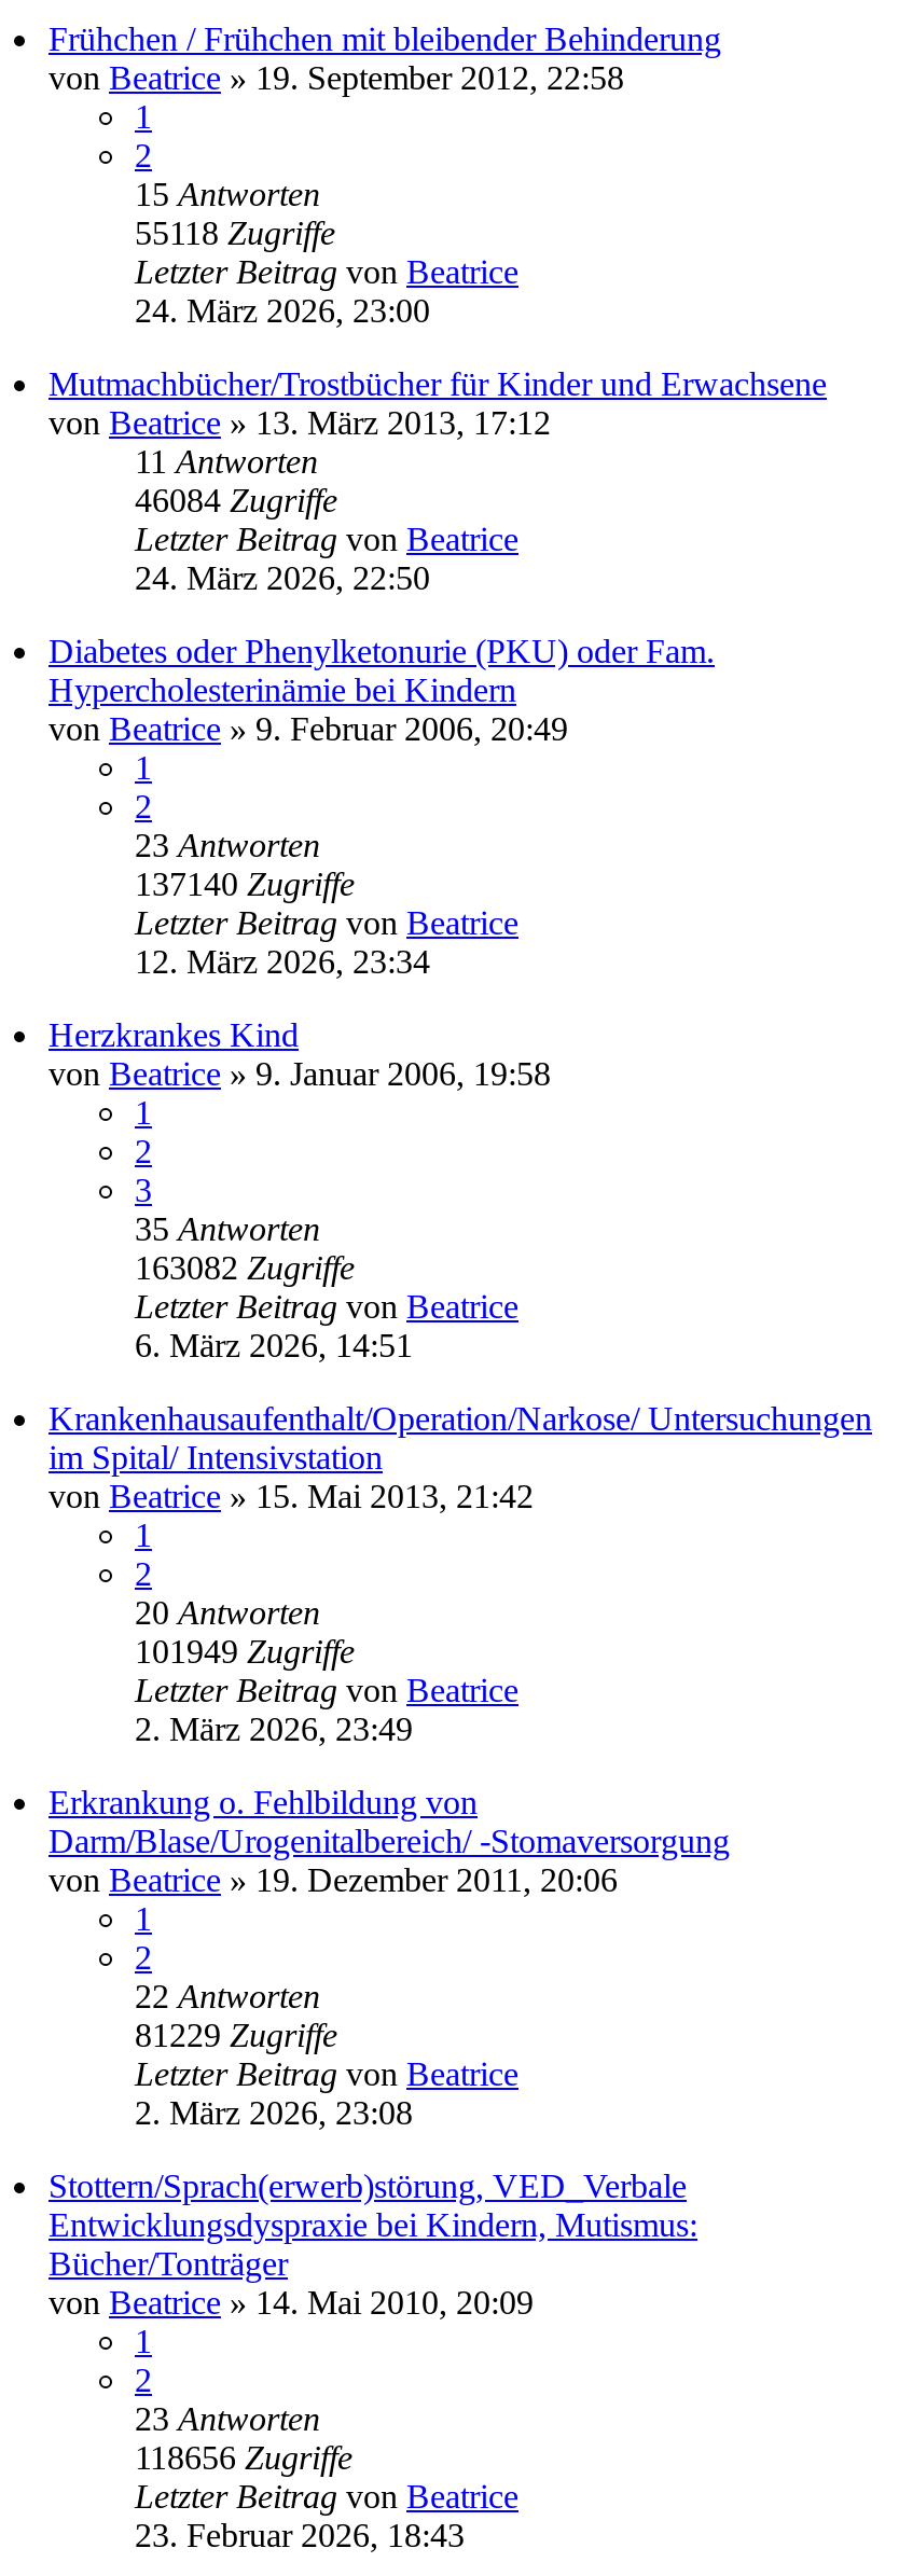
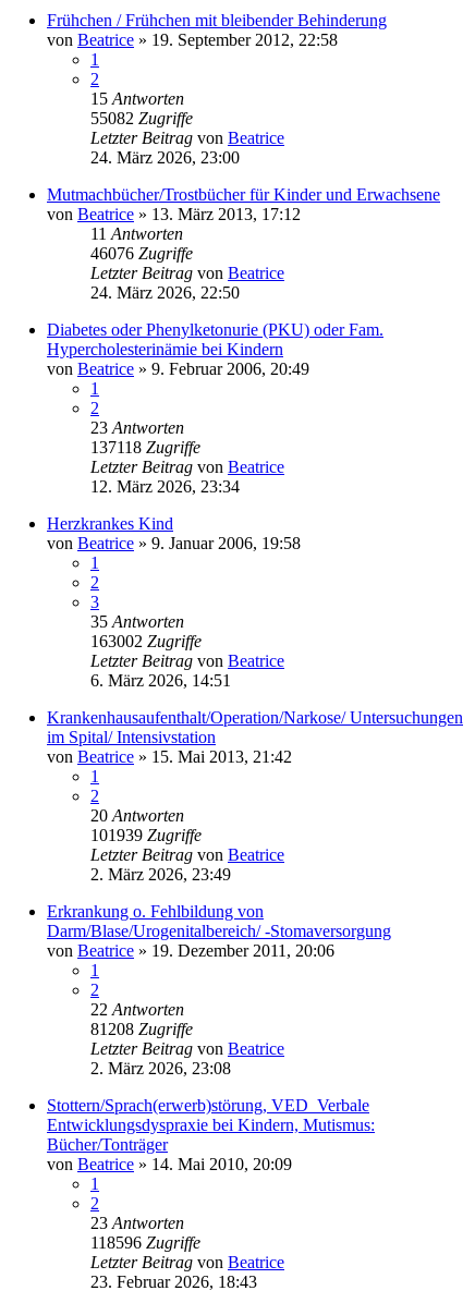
[135,214,335,251] 55118 Zugriffe -> [90,109,193,127] 55082 Zugriffe
[135,482,337,518] 46084 Zugriffe -> [90,244,193,263] 46076 Zugriffe
[135,865,355,902] 137140 Zugriffe -> [90,438,200,456] 137118 Zugriffe
[135,1249,355,1286] 163082 Zugriffe -> [90,632,202,650] 163002 Zugriffe
[135,1633,355,1670] 101949 Zugriffe -> [90,826,202,844] 101939 Zugriffe
[135,2017,337,2053] 81229 Zugriffe -> [90,1020,193,1038] 81208 Zugriffe
[135,2439,352,2476] 118656 Zugriffe -> [90,1233,200,1252] 118596 Zugriffe

